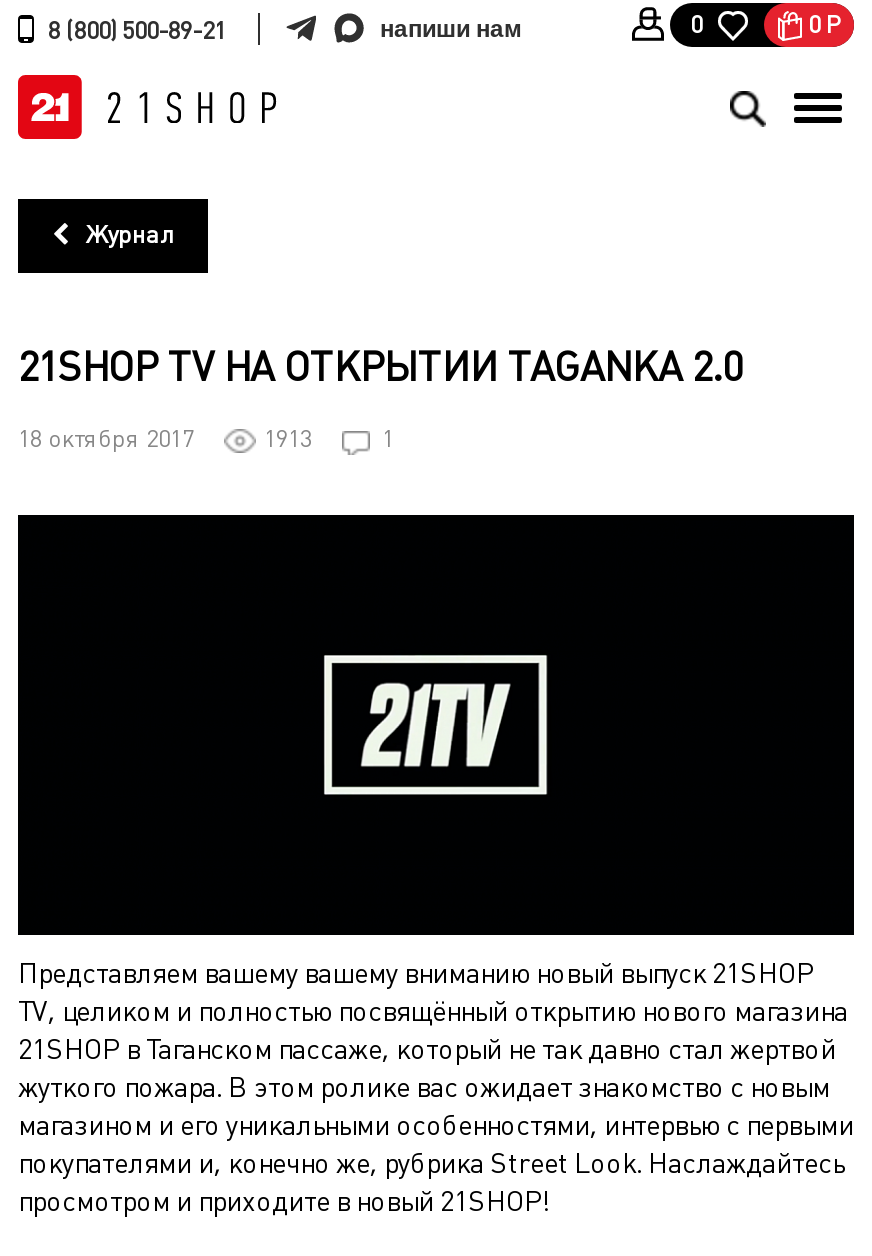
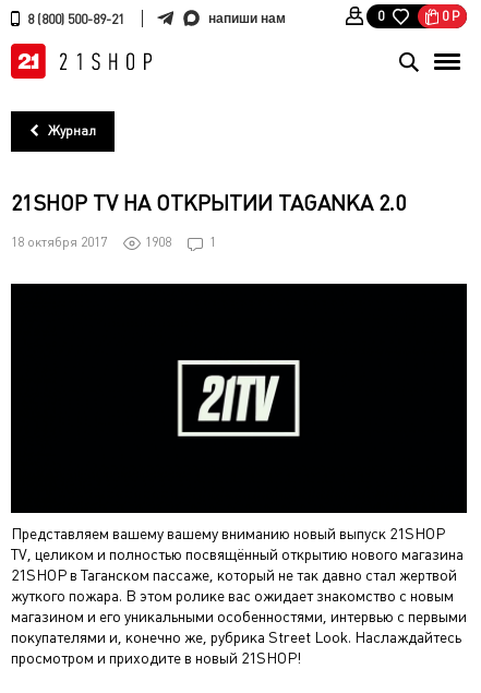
[264,425,312,453] 1913 -> [145,235,171,250] 1908

